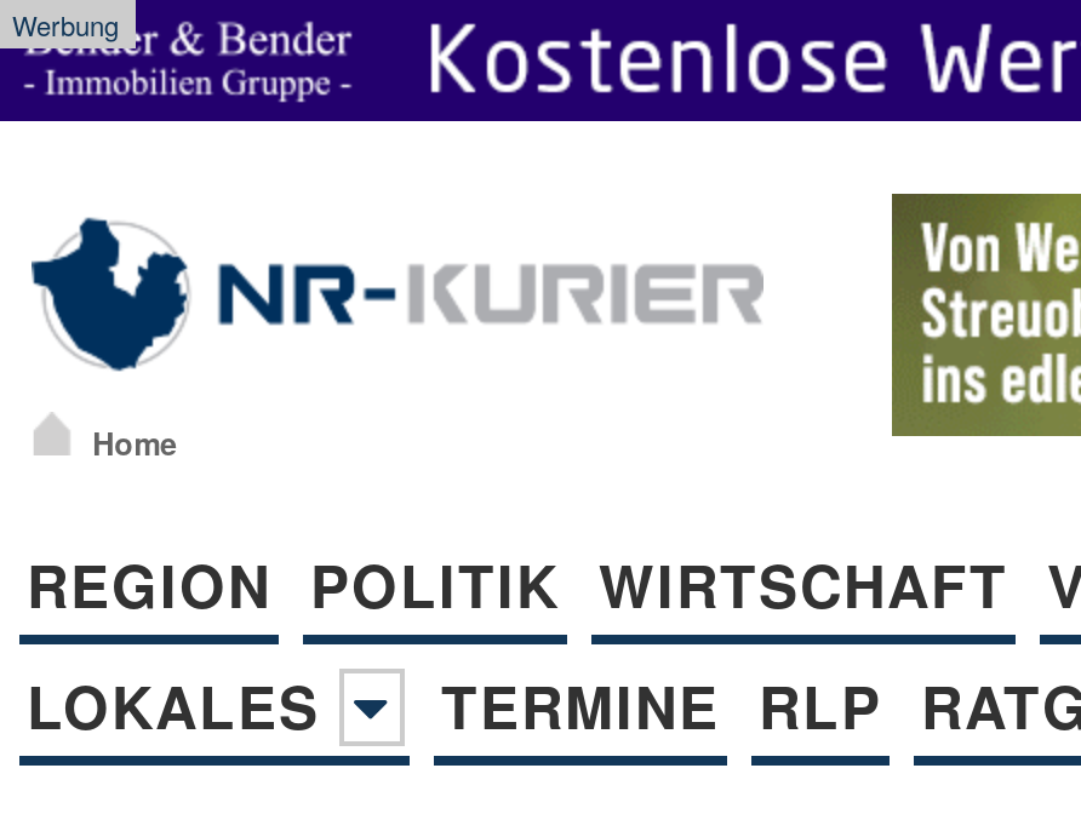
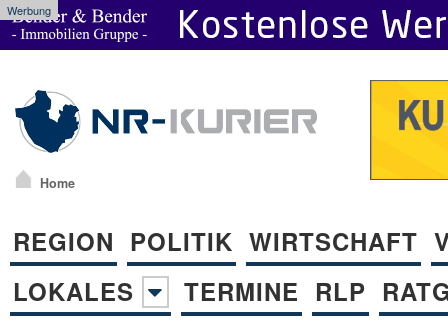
[894,194,1074,434] [image] -> [371,80,445,179] [image]

